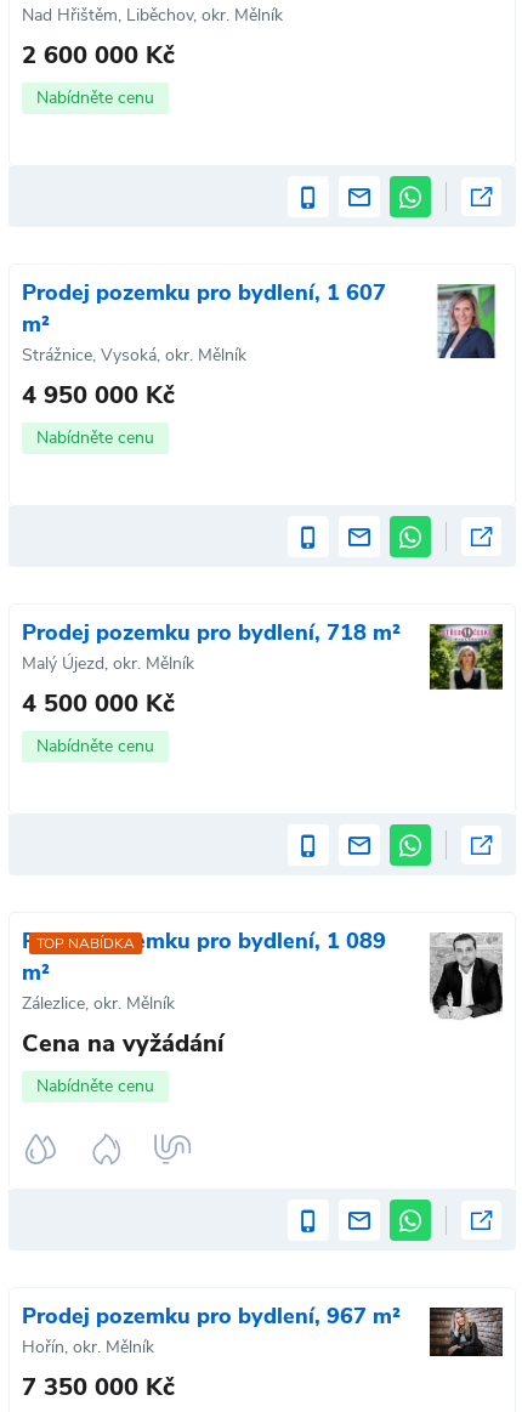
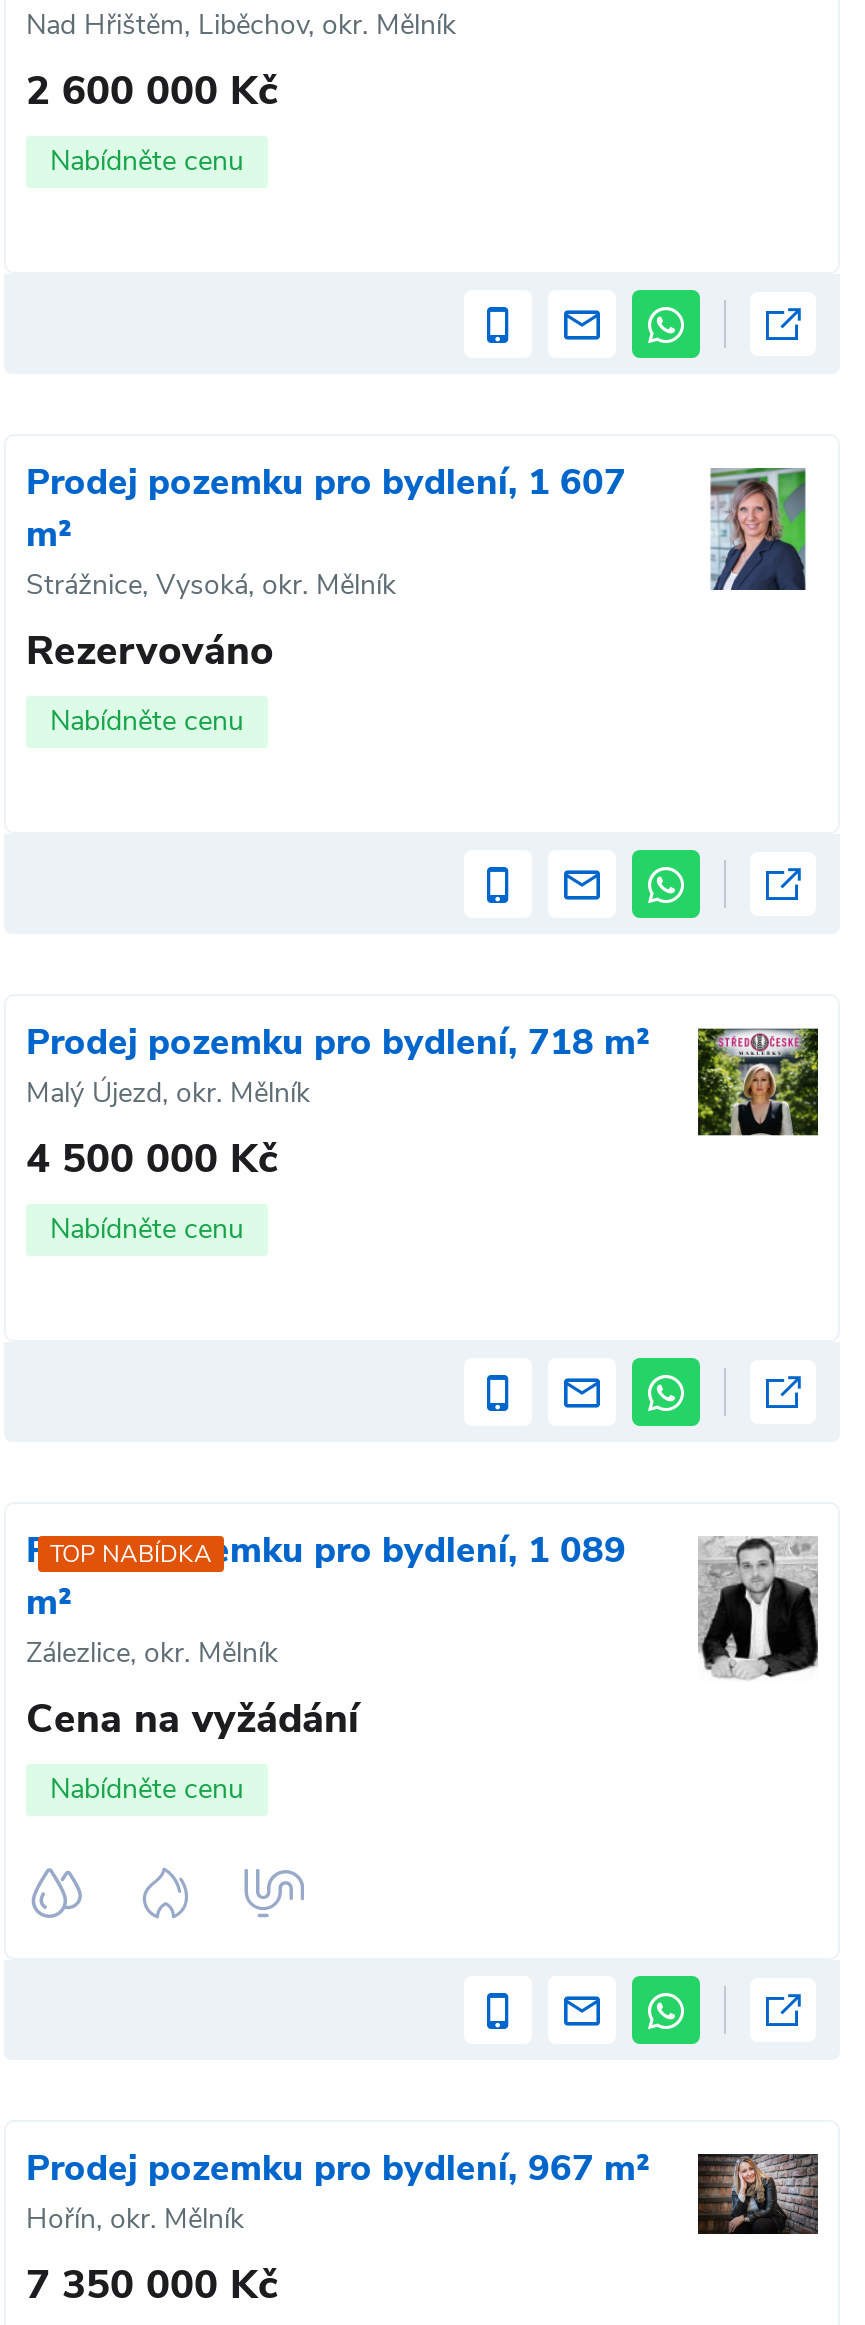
[22,379,175,411] 4 950 000 Kč -> [26,624,274,678] Rezervováno

